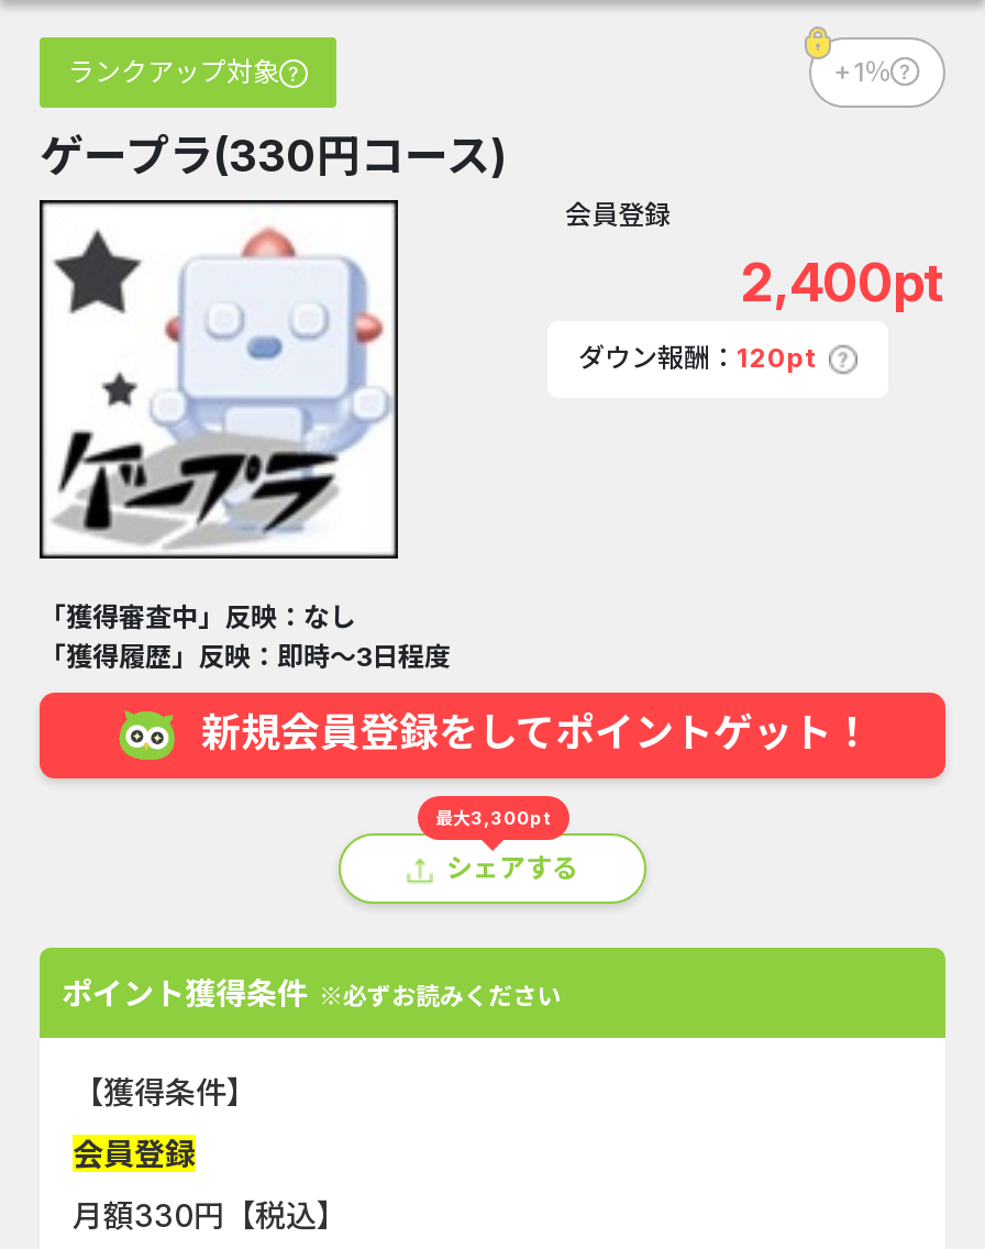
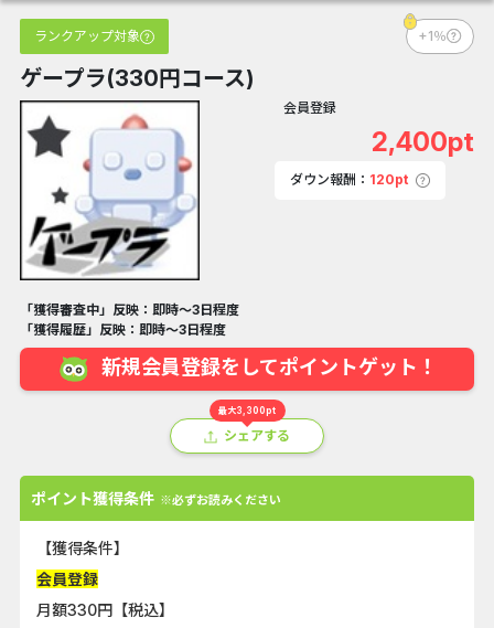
[40,600,356,633] 「獲得審査中」反映：なし -> [20,301,239,318] 「獲得審査中」反映：即時～3日程度

